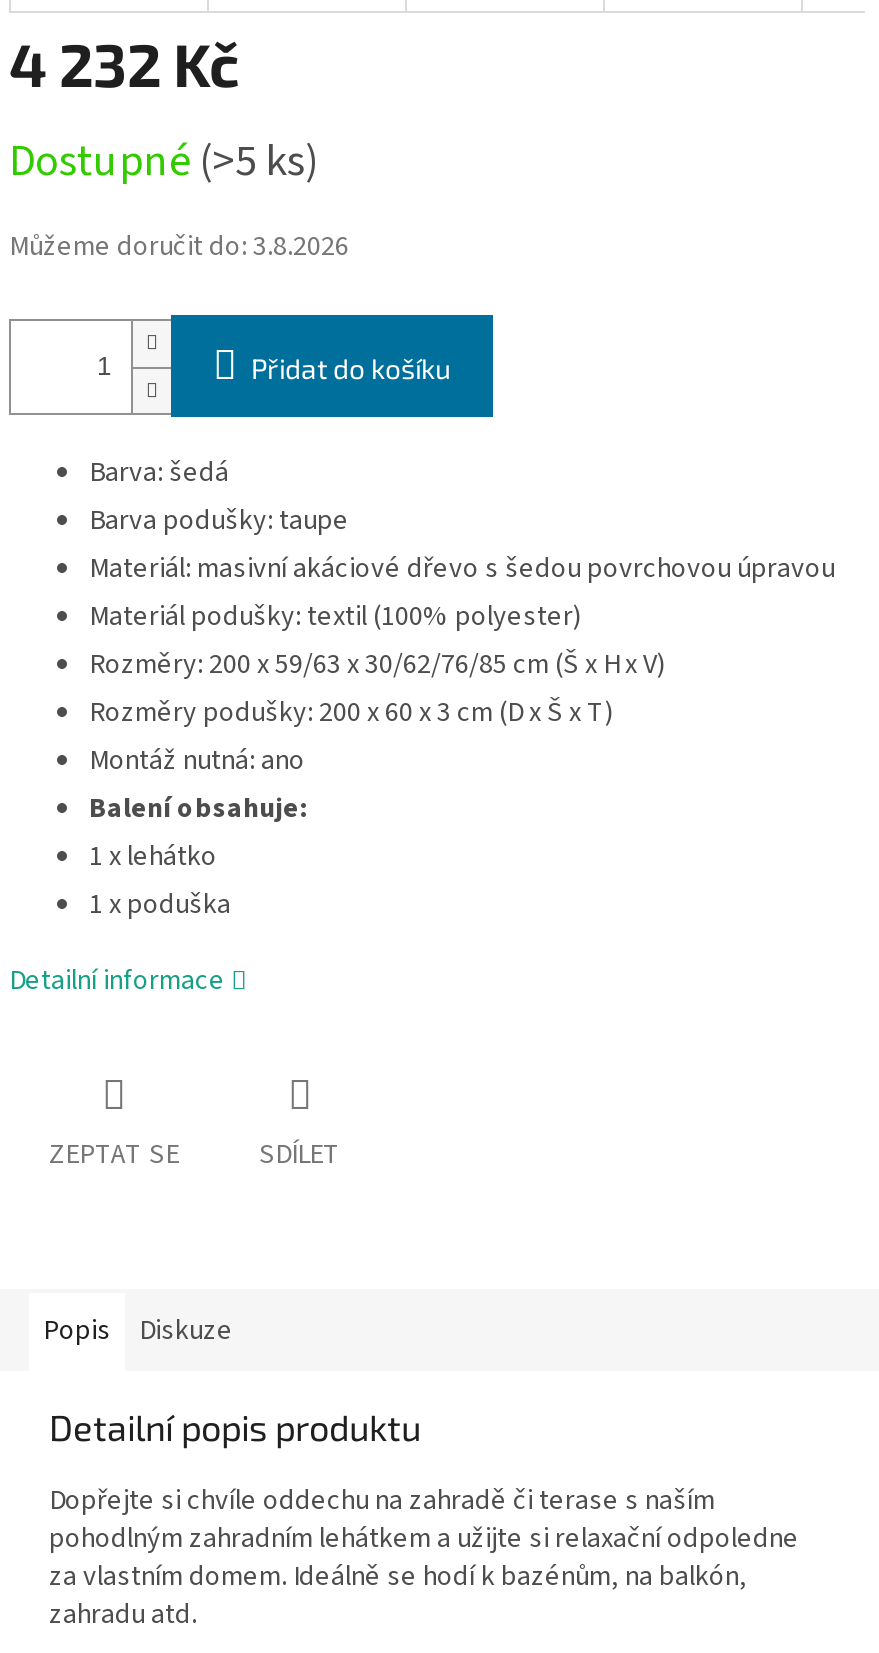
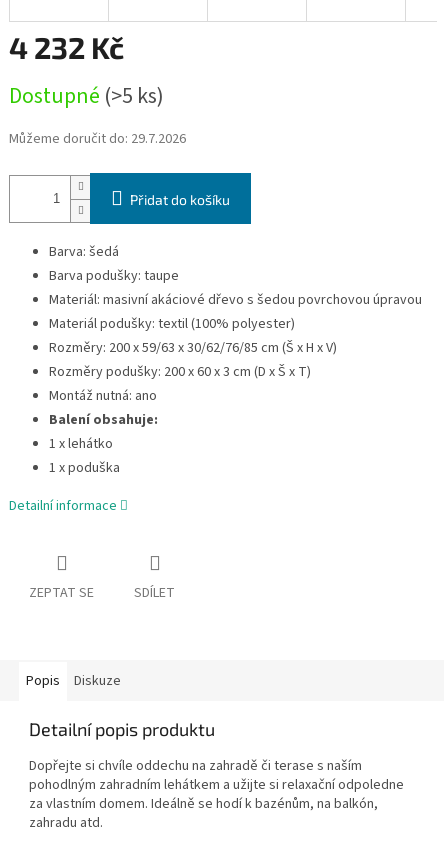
[9,228,349,268] Můžeme doručit do: 3.8.2026 -> [9,129,186,149] Můžeme doručit do: 29.7.2026

